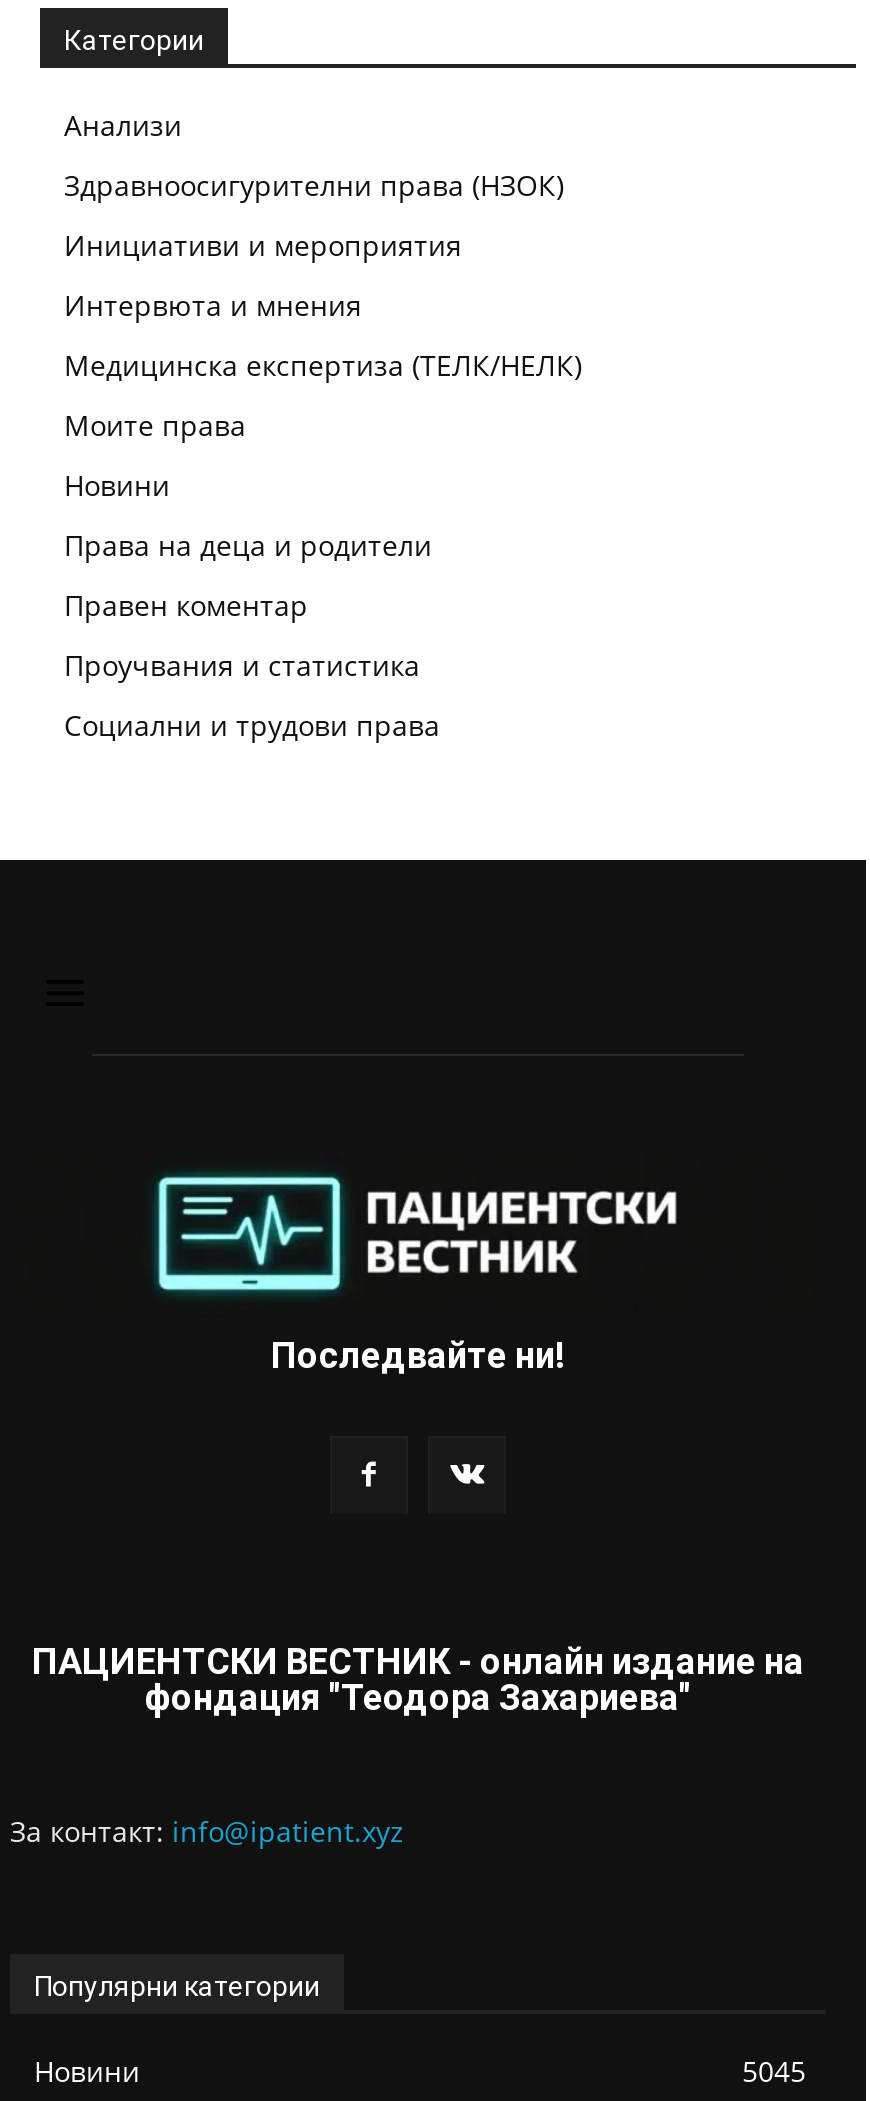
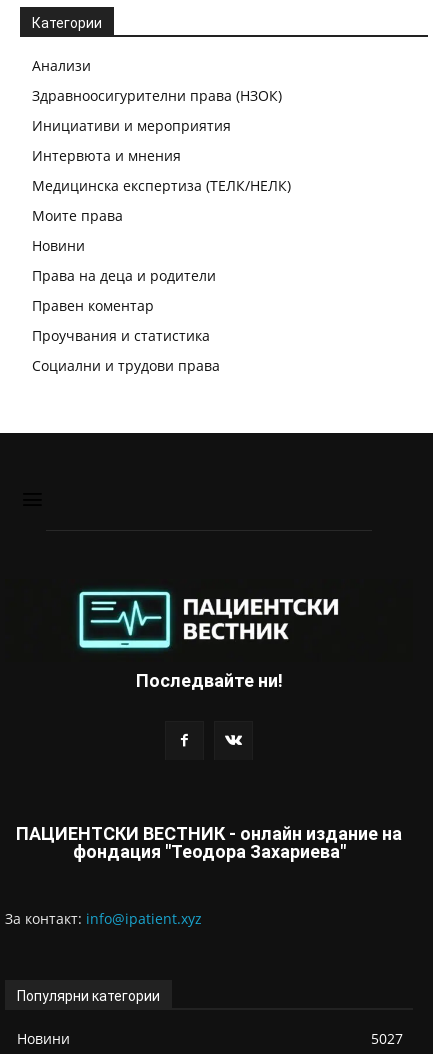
[742,2053,806,2091] 5045 -> [371,1029,403,1048] 5027

